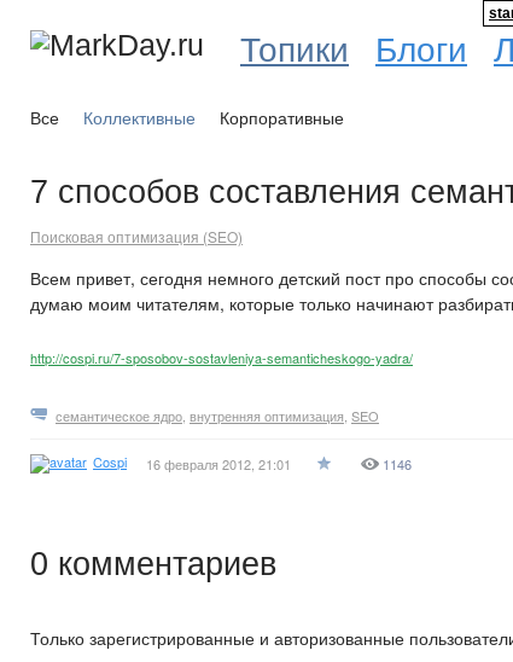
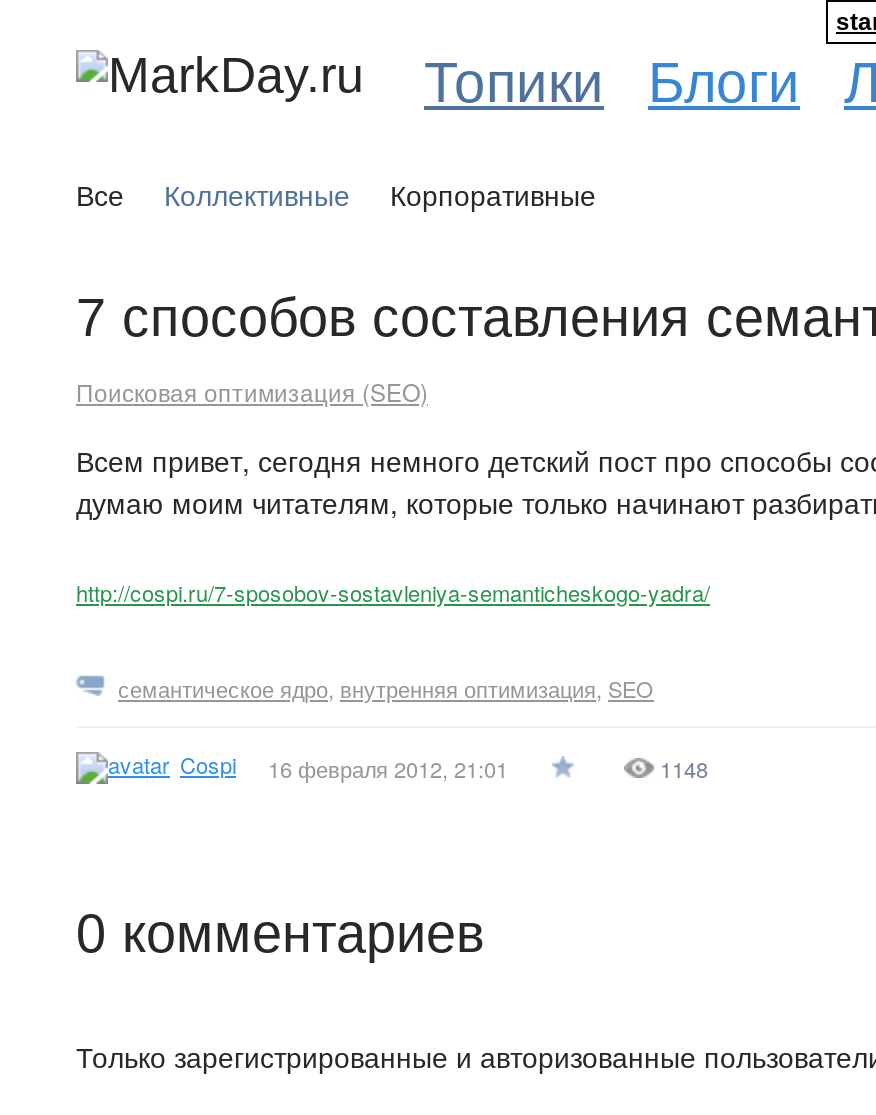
[383,454,412,474] 1146 -> [660,752,708,784] 1148

